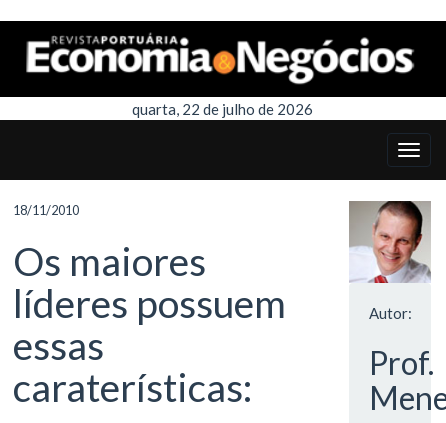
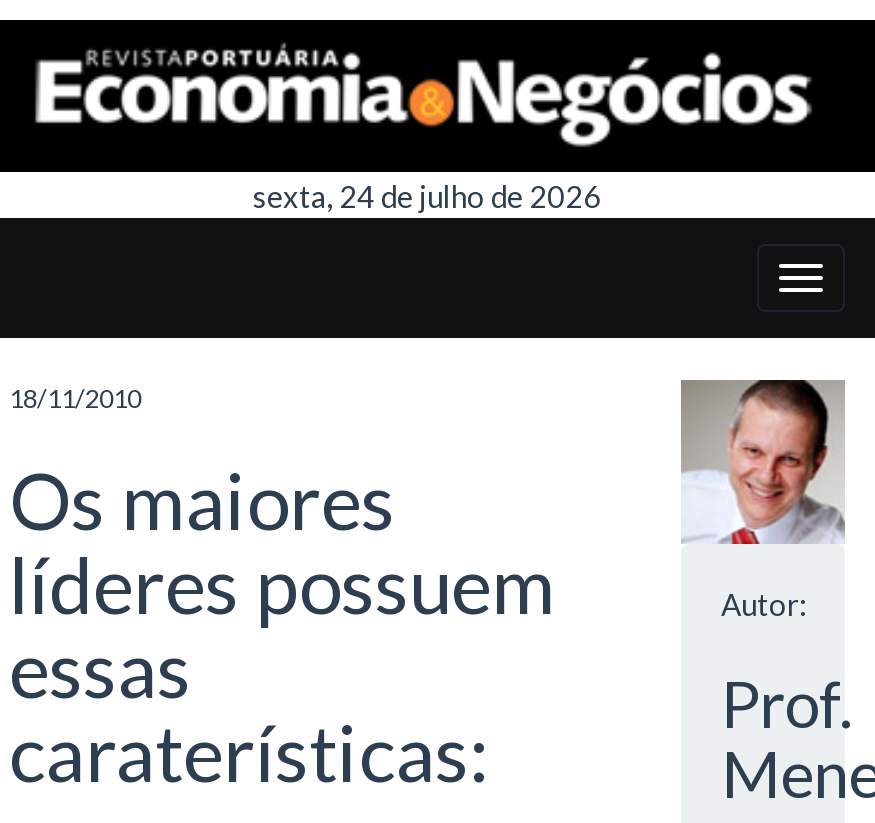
[131,100,312,118] quarta, 22 de julho de 2026 -> [253,178,601,214] sexta, 24 de julho de 2026

